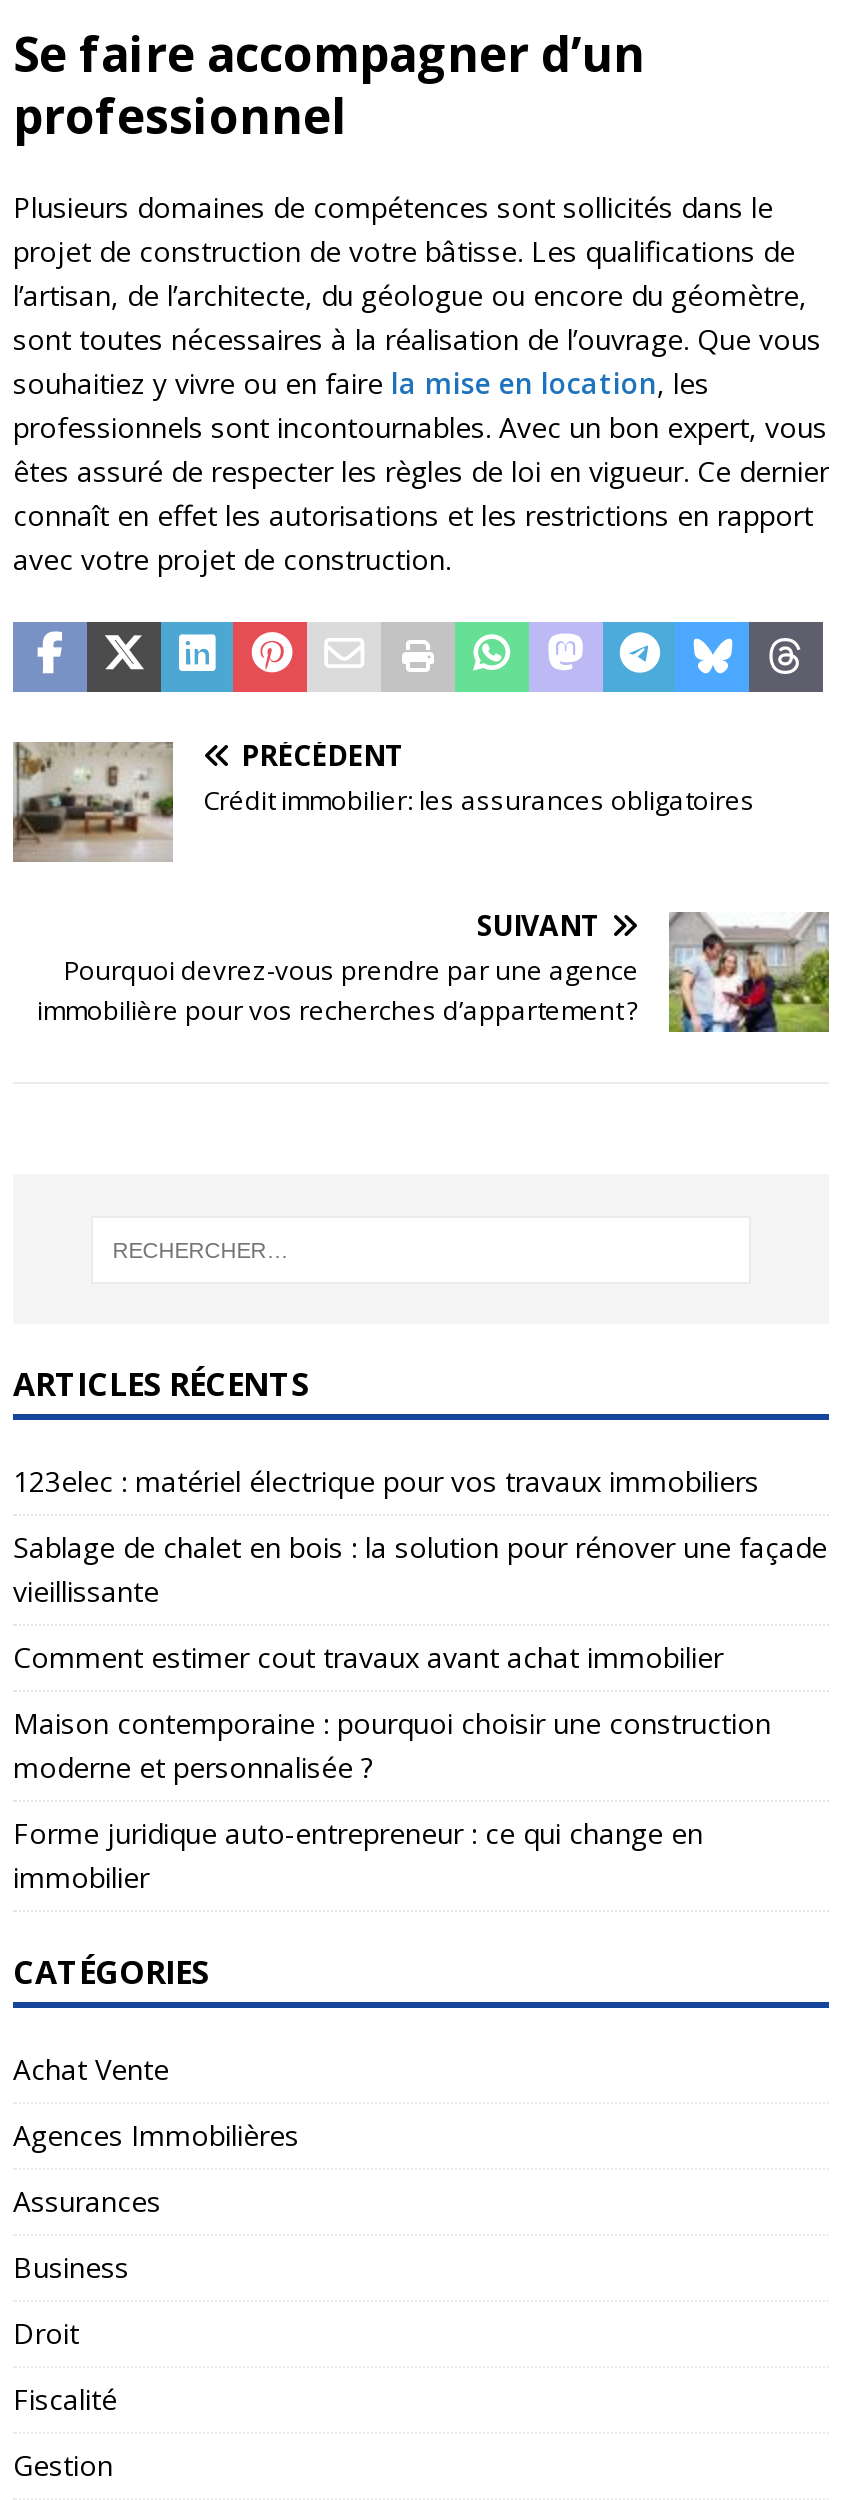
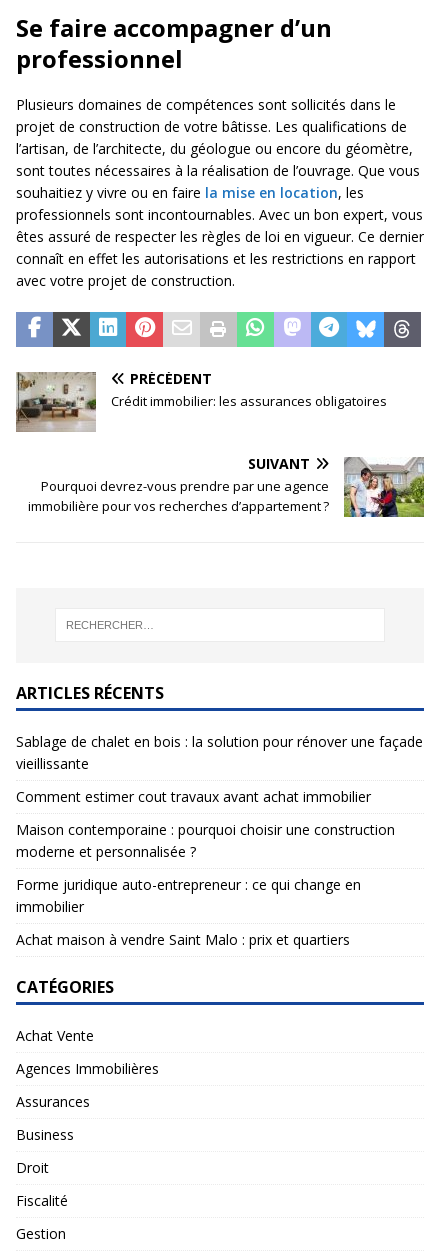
[13,1462,759,1500] 123elec : matériel électrique pour vos travaux immobiliers -> none
moved [13,1528,827,1896] -> [16,732,423,916]: Sablage de chalet en bois : la solution pour rénover une façade | vieillissante | Comment estimer cout travaux avant achat immobilier | Maison contemporaine : pourquoi choisir une construction | moderne et personnalisée ? | Forme juridique auto-entrepreneur : ce qui change en | immobilier
none -> [16,930,350,949] Achat maison à vendre Saint Malo : prix et quartiers

